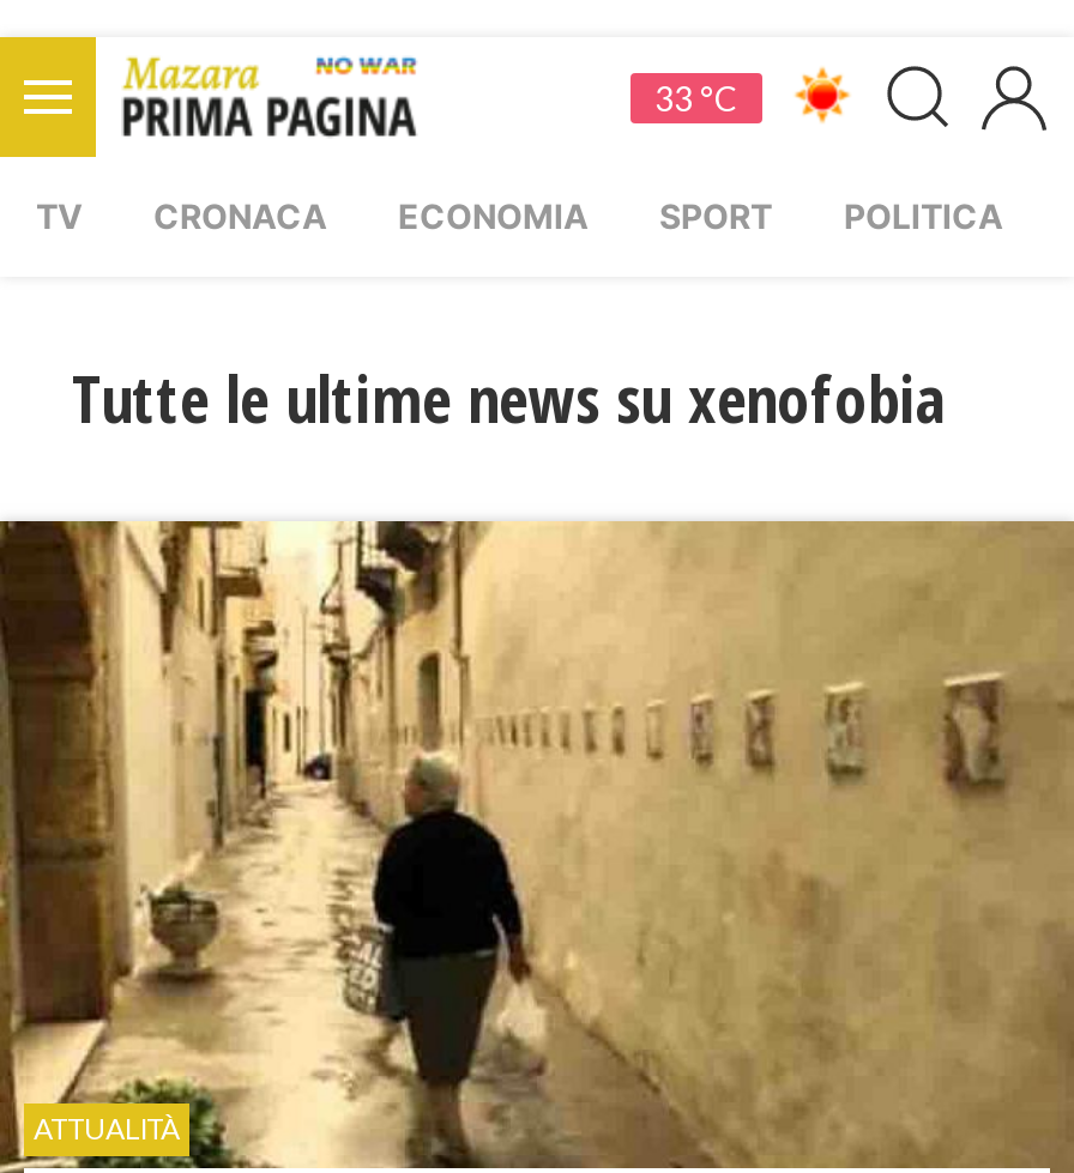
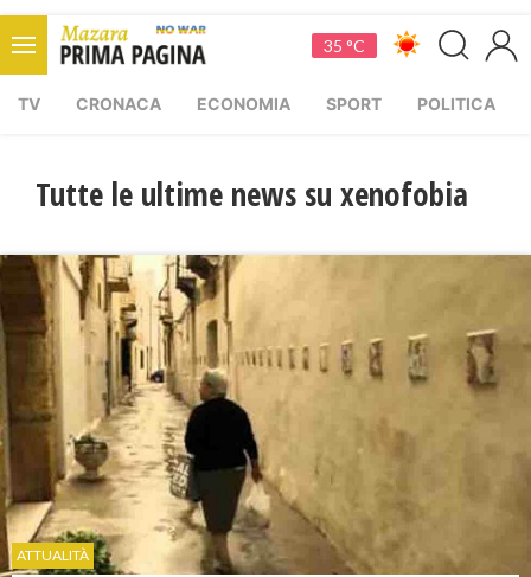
[654,77,738,117] 33 °C -> [324,35,365,55] 35 °C

